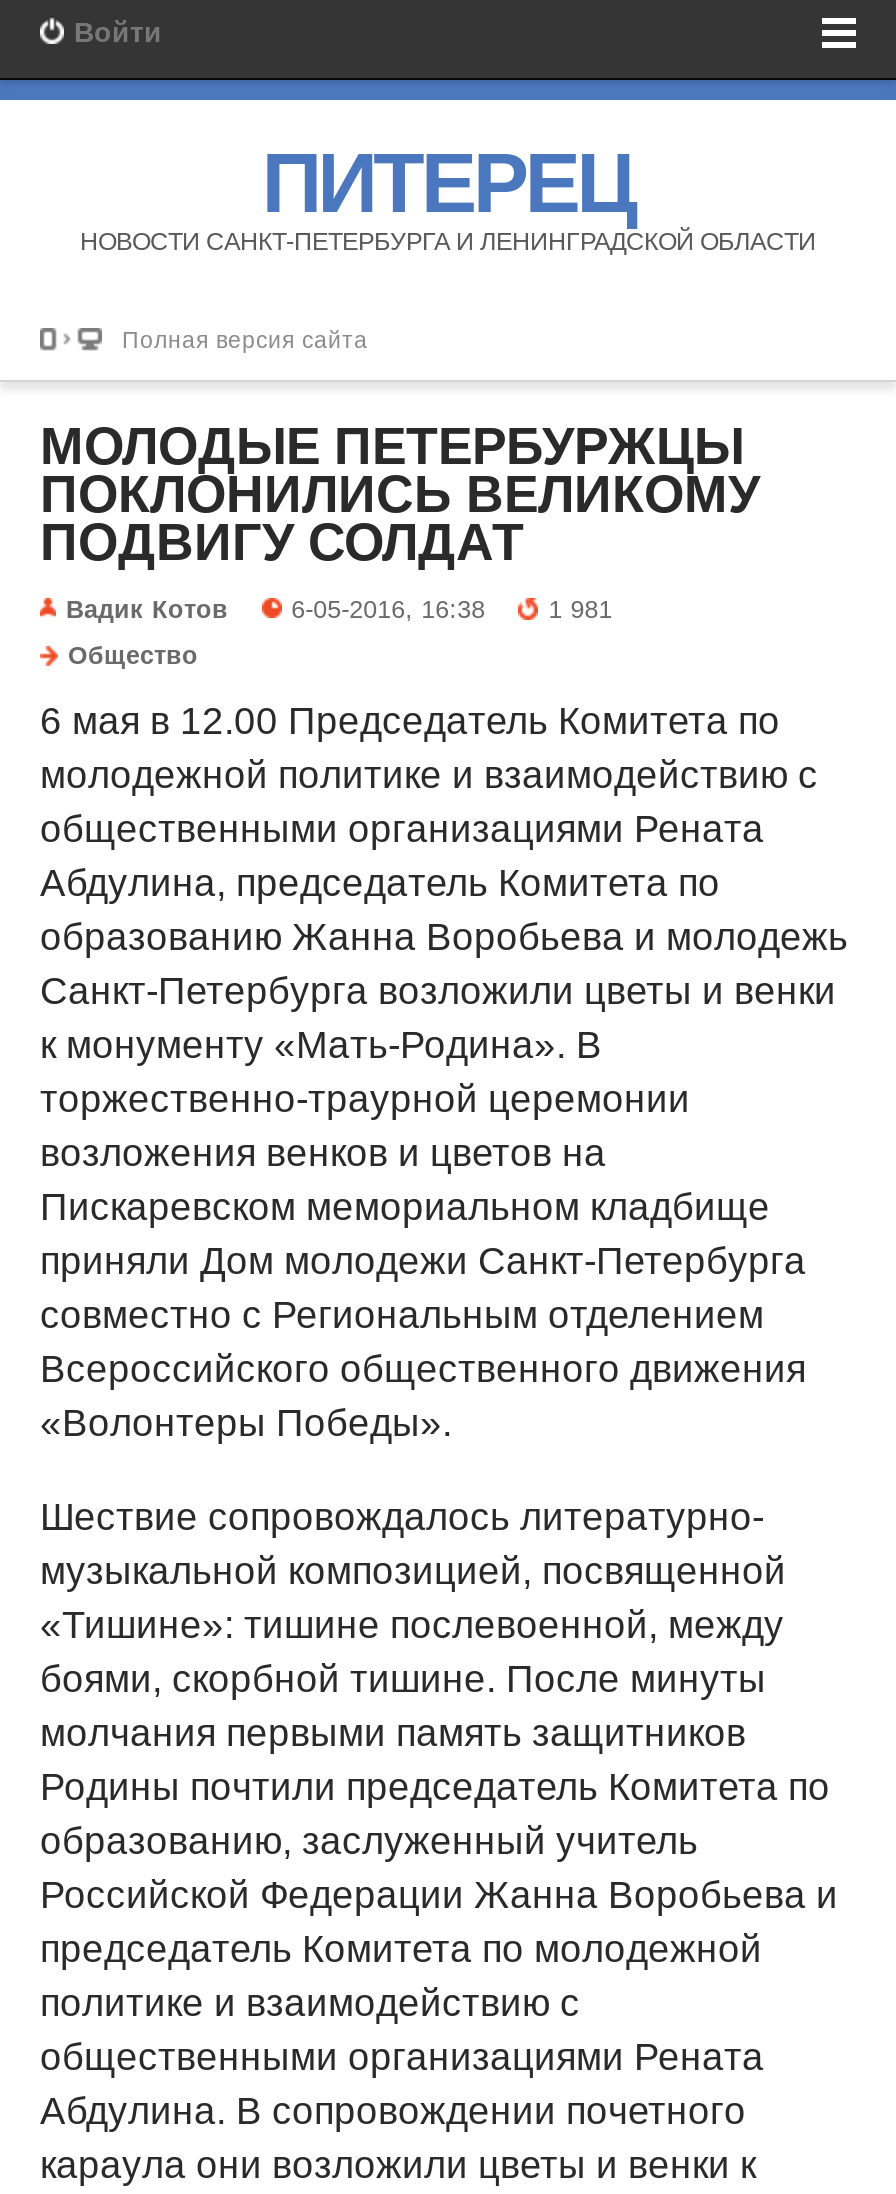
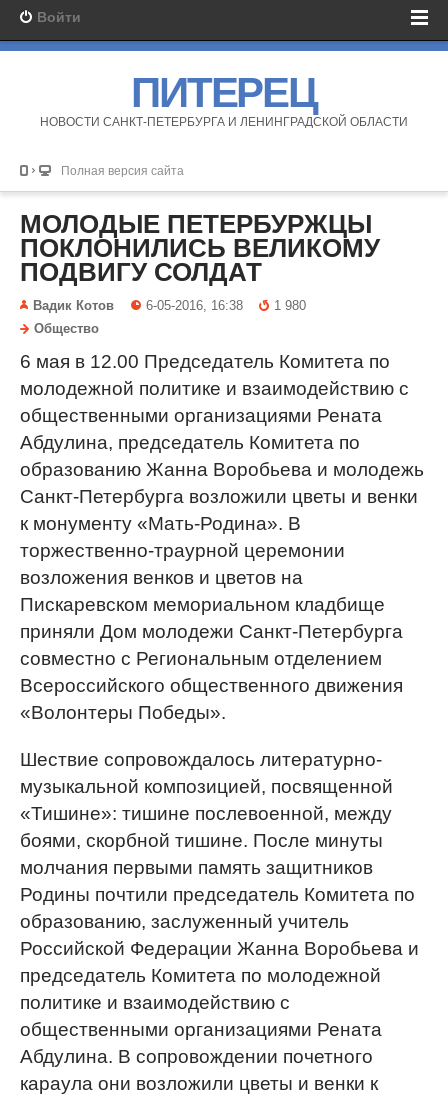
[548,596,612,624] 1 981 -> [274,299,306,313] 1 980

